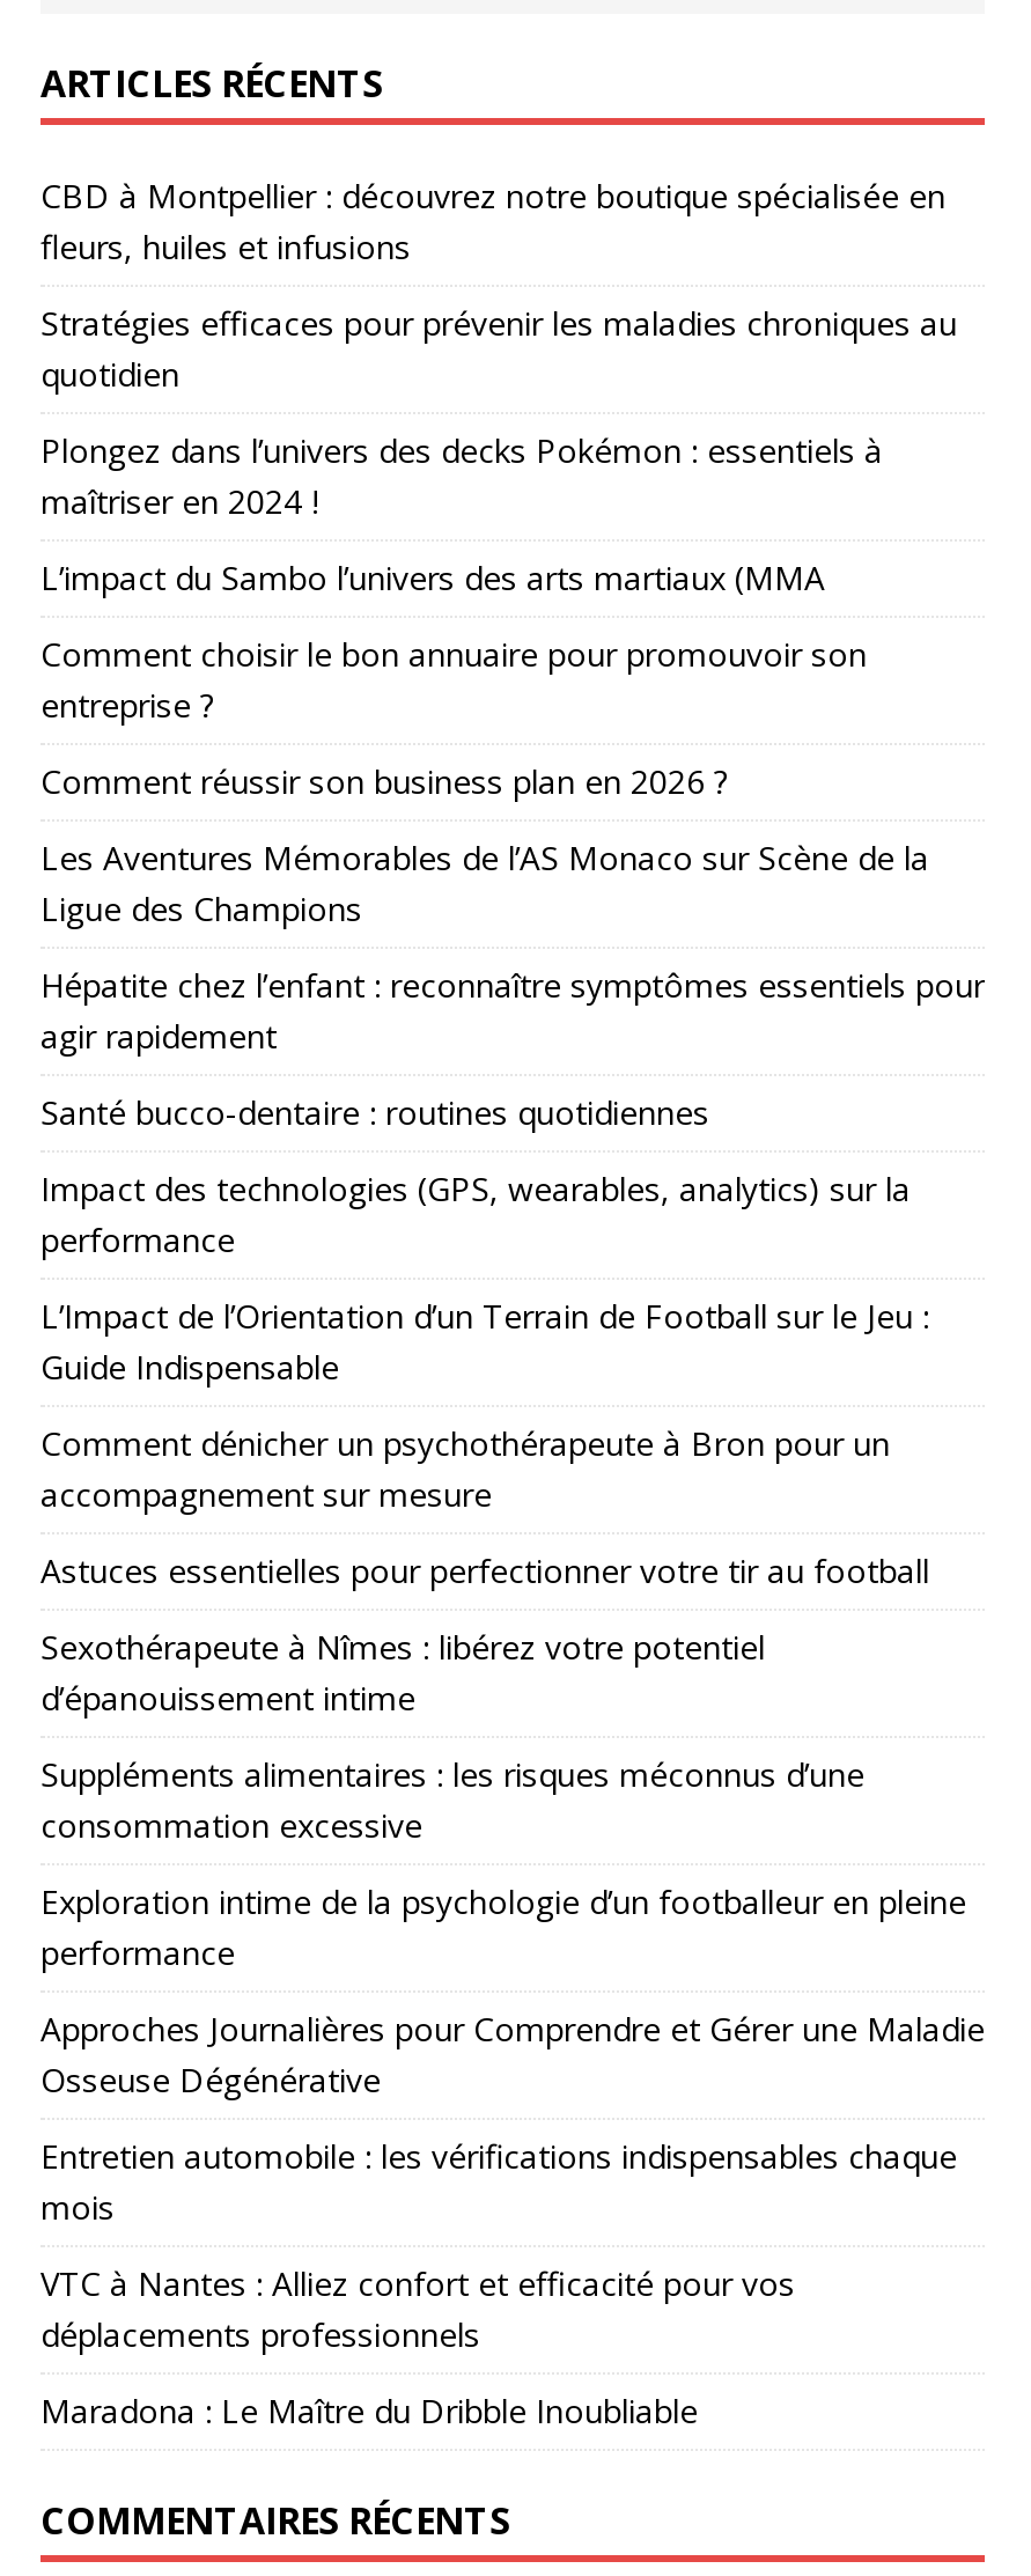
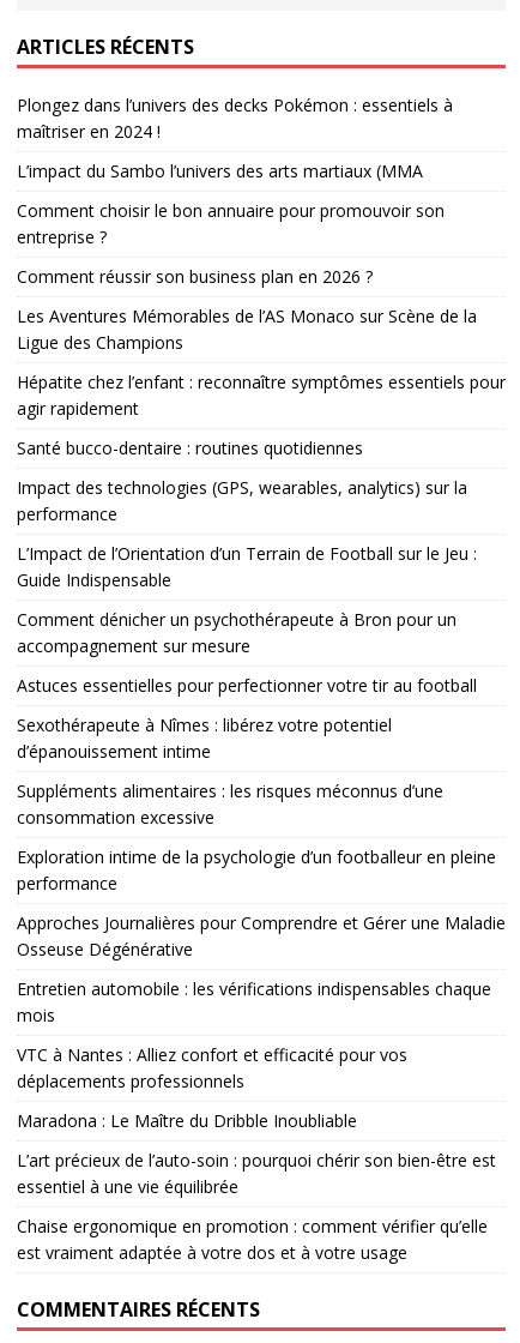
[40,175,957,397] CBD à Montpellier : découvrez notre boutique spécialisée en | fleurs, huiles et infusions | Stratégies efficaces pour prévenir les maladies chroniques au | quotidien -> none
moved [40,429,985,2434] -> [17,94,506,1133]: Plongez dans l’univers des decks Pokémon : essentiels à | maîtriser en 2024 ! | L’impact du Sambo l’univers des arts martiaux (MMA | ... | déplacements professionnels | Maradona : Le Maître du Dribble Inoubliable
none -> [17,1149,496,1264] L’art précieux de l’auto-soin : pourquoi chérir son bien-être est | essentiel à une vie équilibrée | Chaise ergonomique en promotion : comment vérifier qu’elle | est vraiment adaptée à votre dos et à votre usage

